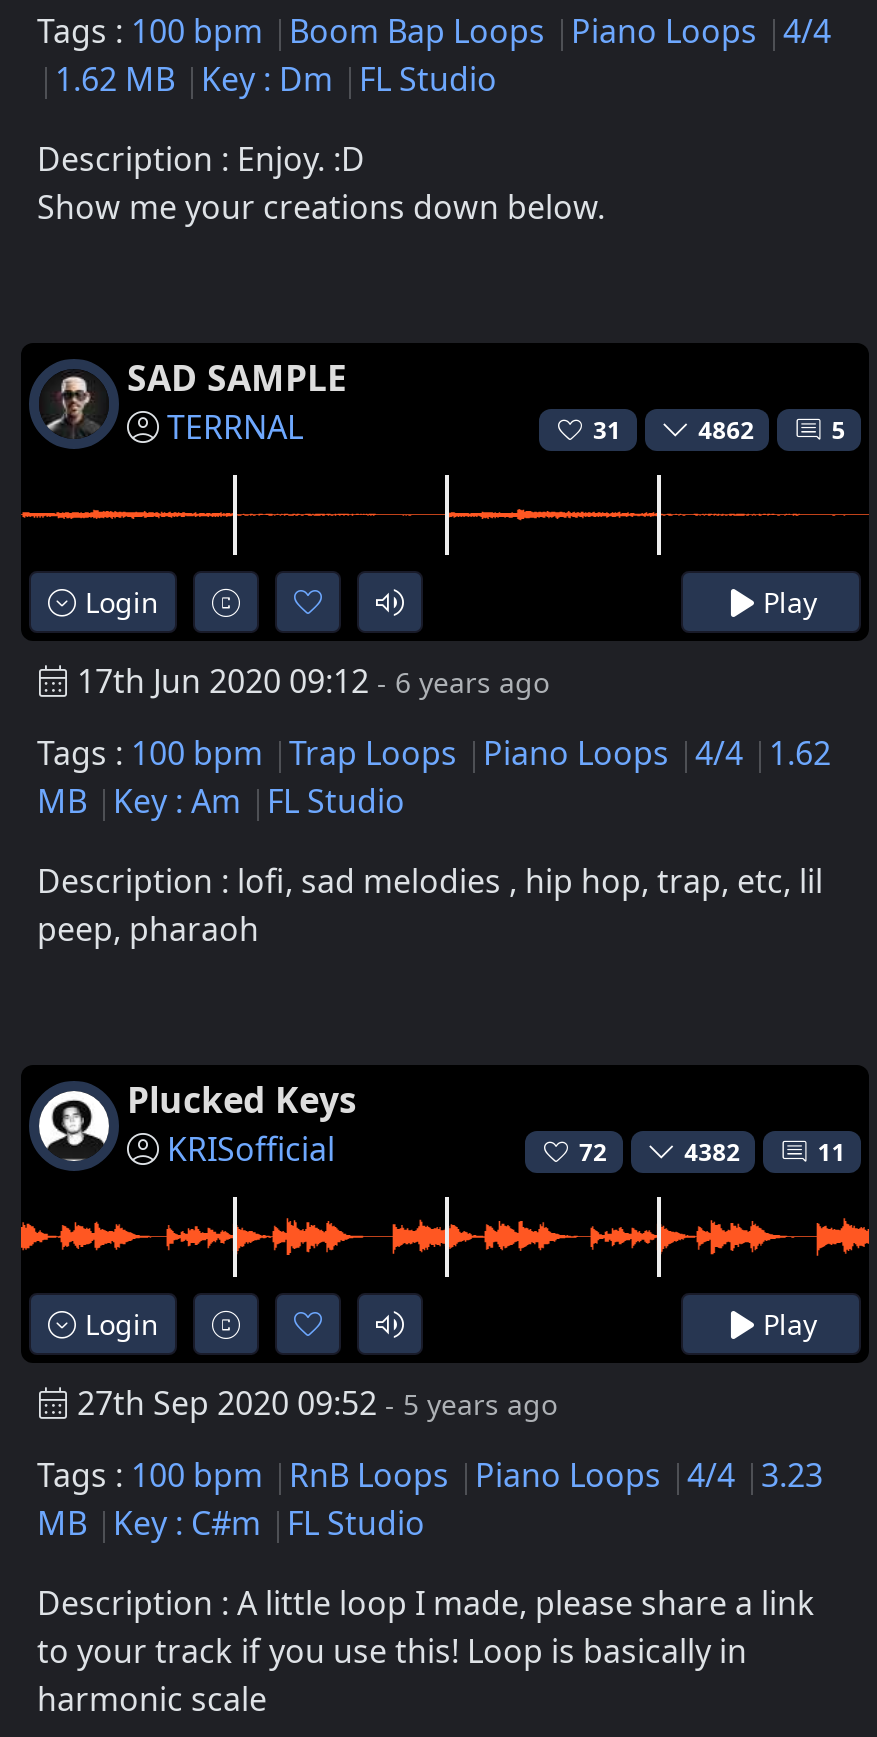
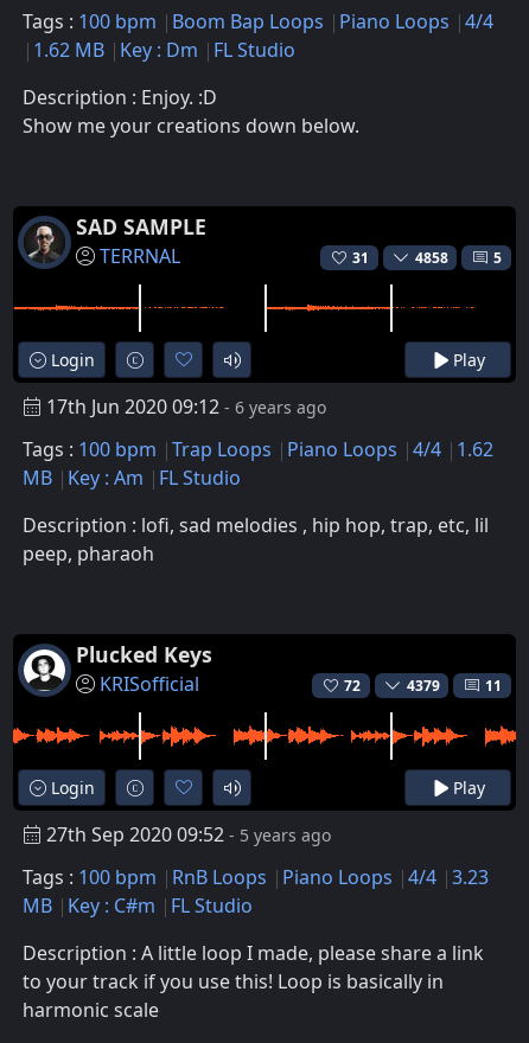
[698,413,754,447] 4862 -> [415,248,448,268] 4858
[684,1135,740,1169] 4382 -> [406,676,440,696] 4379

